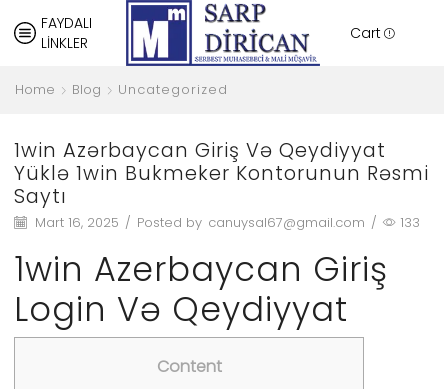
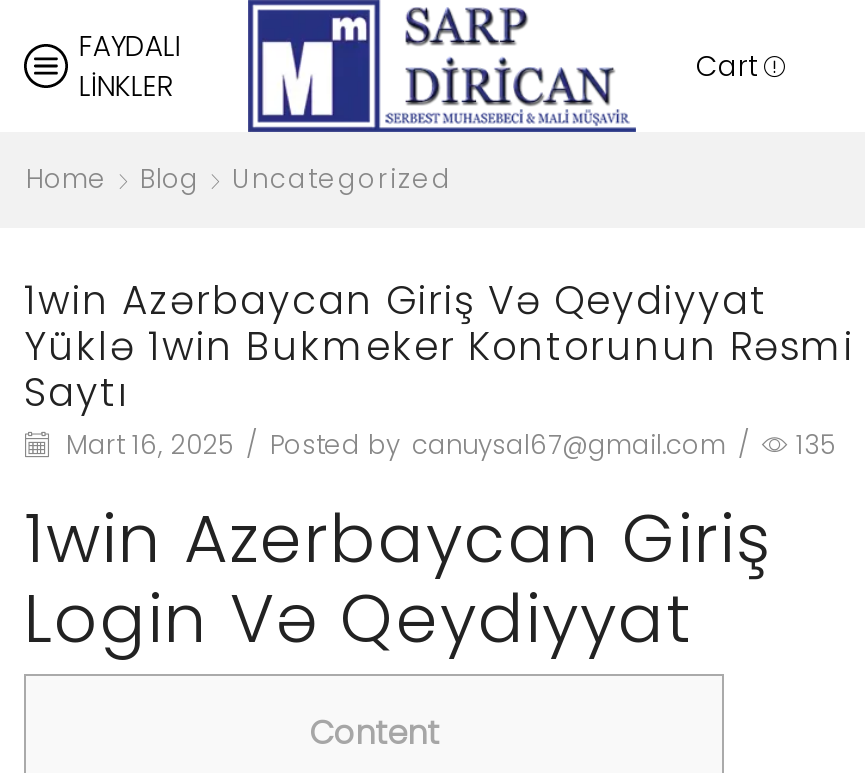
[31,212,420,231] Mart 16, 2025 / Posted by canuysal67@gmail.com / 133 -> [58,425,836,463] Mart 16, 2025 / Posted by canuysal67@gmail.com / 135

